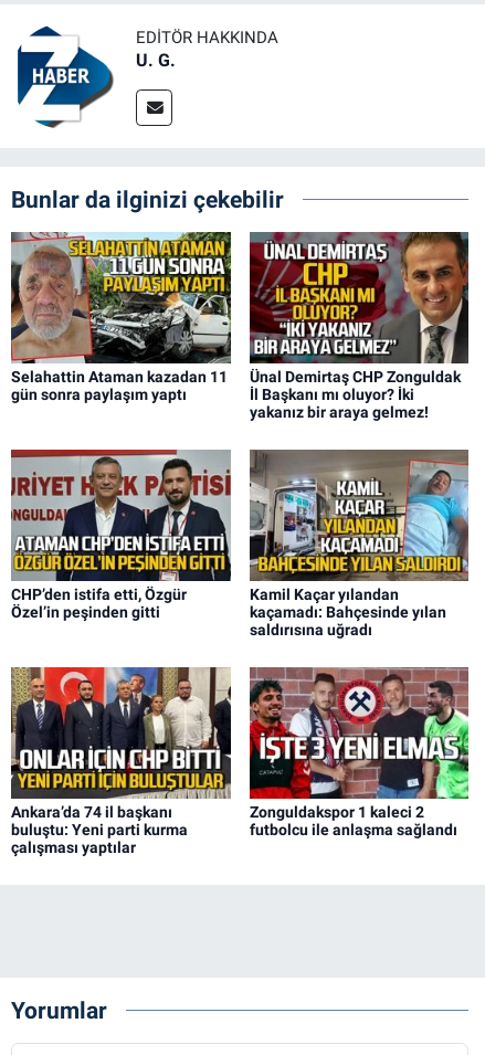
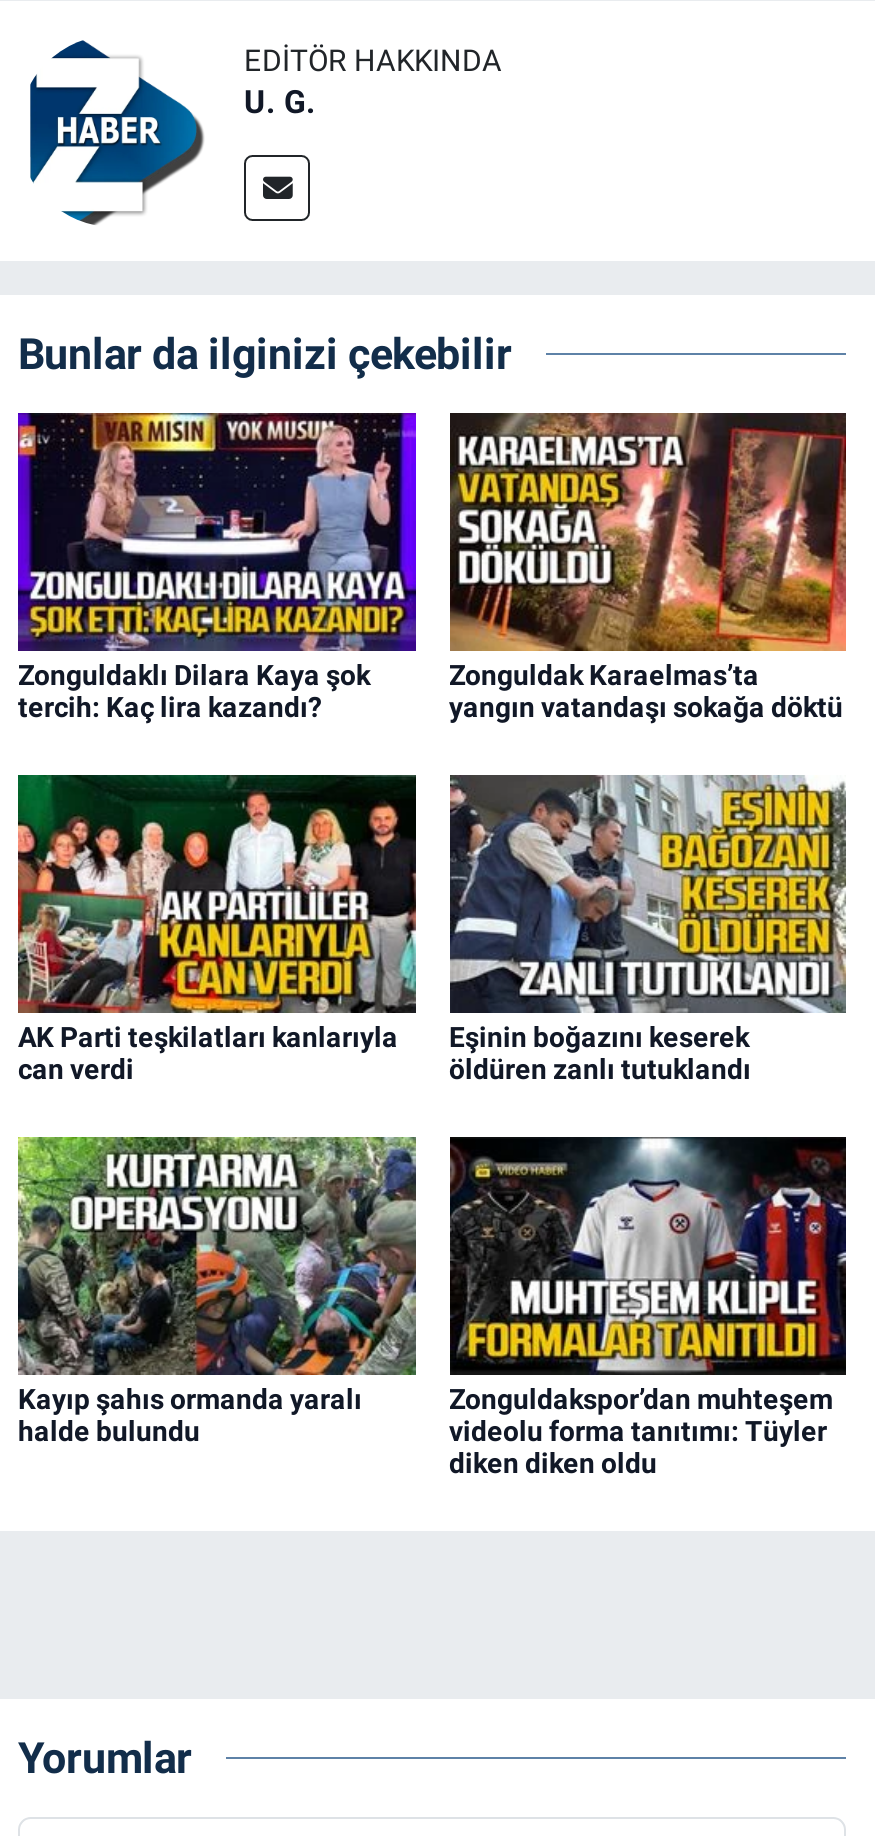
[10,231,232,404] [image] | Selahattin Ataman kazadan 11 | gün sonra paylaşım yaptı -> [16,411,418,724] [image] | Zonguldaklı Dilara Kaya şok | tercih: Kaç lira kazandı?
[249,231,470,421] [image] | Ünal Demirtaş CHP Zonguldak | İl Başkanı mı oluyor? İki | yakanız bir araya gelmez! -> [449,413,848,724] [image] | Zonguldak Karaelmas’ta | yangın vatandaşı sokağa döktü
[10,449,232,621] [image] | CHP’den istifa etti, Özgür | Özel’in peşinden gitti -> [16,773,418,1085] [image] | AK Parti teşkilatları kanlarıyla | can verdi
[249,449,468,639] [image] | Kamil Kaçar yılandan | kaçamadı: Bahçesinde yılan | saldırısına uğradı -> [449,773,846,1085] [image] | Eşinin boğazını keserek | öldüren zanlı tutuklandı
[11,666,231,856] [image] | Ankara’da 74 il başkanı | buluştu: Yeni parti kurma | çalışması yaptılar -> [18,1135,416,1447] [image] | Kayıp şahıs ormanda yaralı | halde bulundu
[249,666,470,838] [image] | Zonguldakspor 1 kaleci 2 | futbolcu ile anlaşma sağlandı -> [448,1137,848,1479] [image] | Zonguldakspor’dan muhteşem | videolu forma tanıtımı: Tüyler | diken diken oldu

